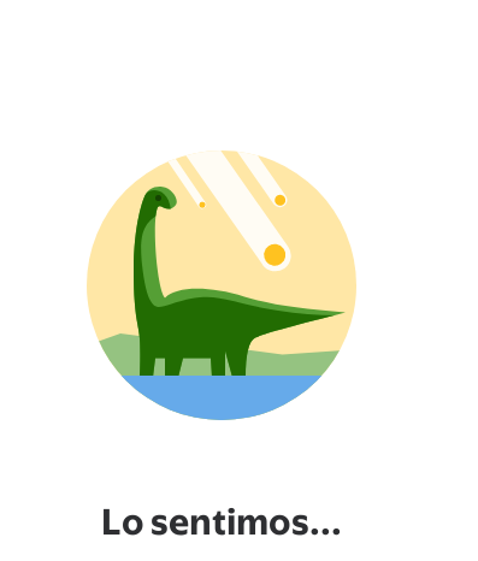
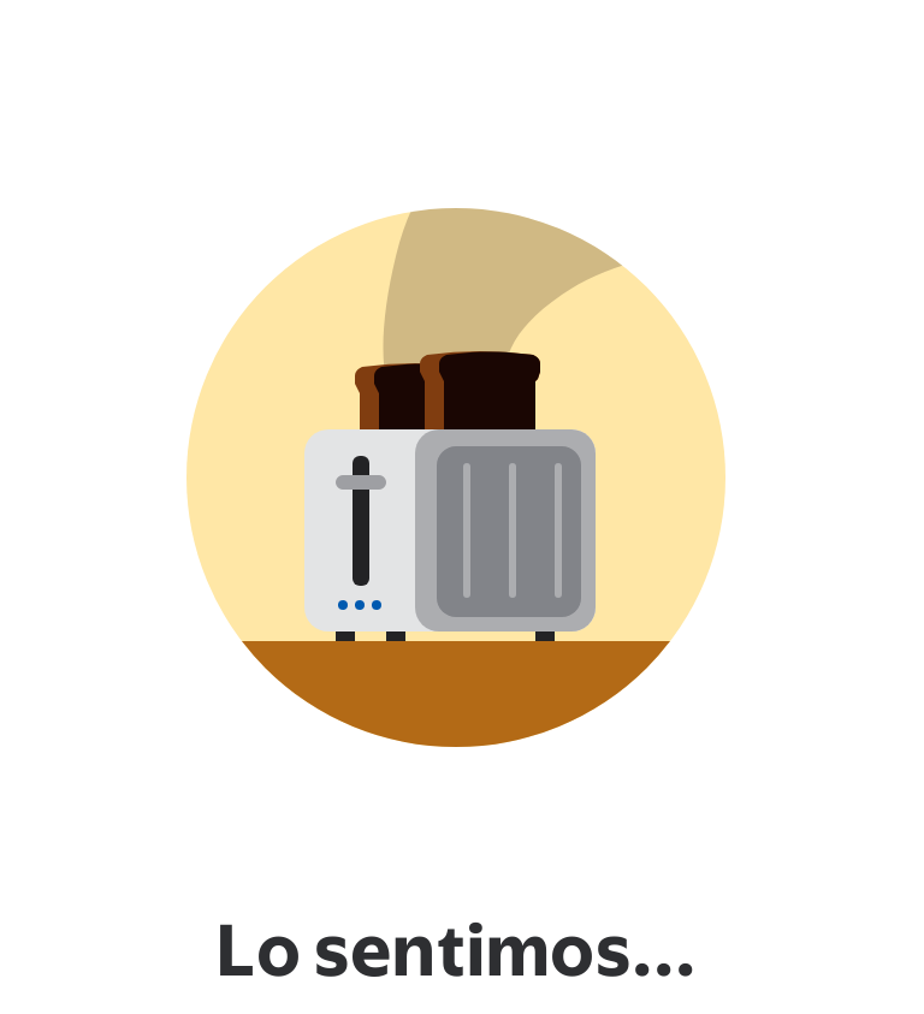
[99,152,344,421] [image] -> [213,208,697,749] [image]

